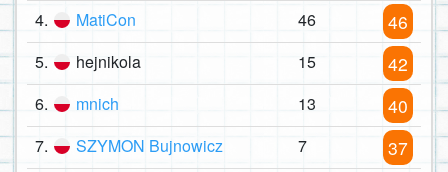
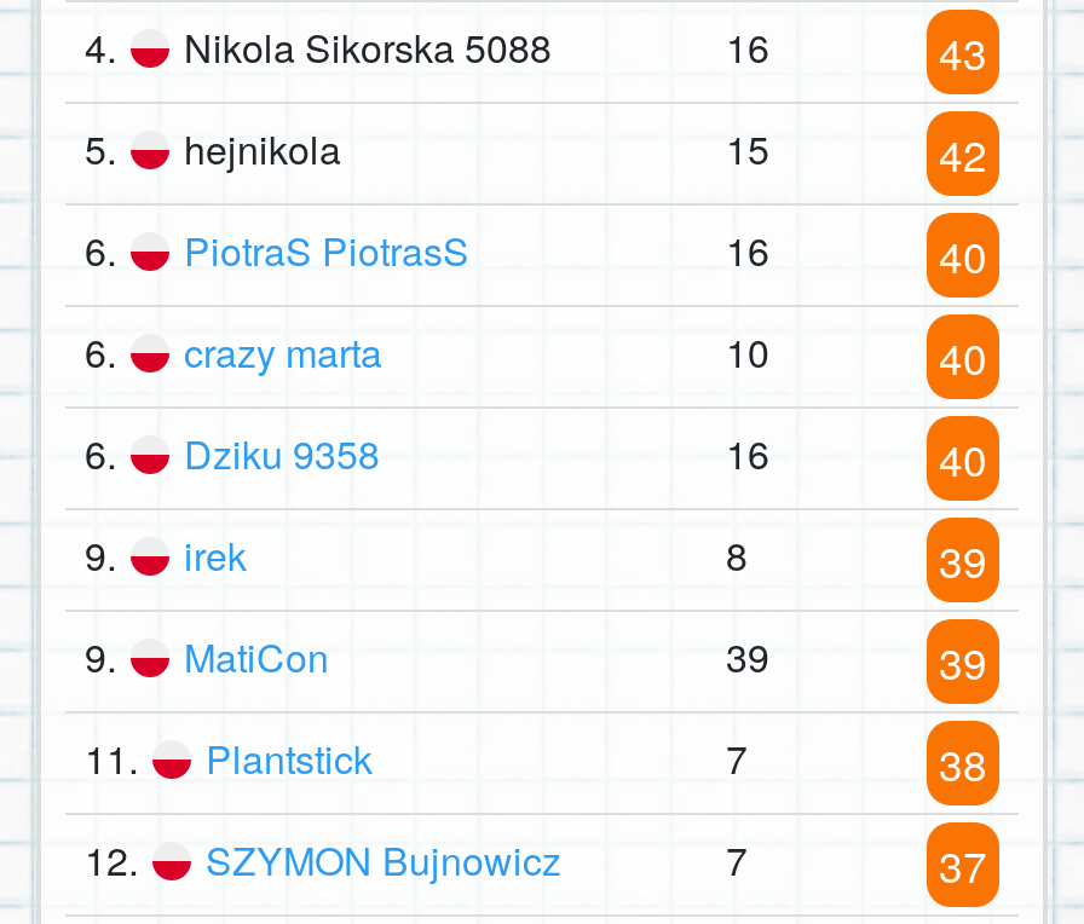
[76,8,408,34] MatiCon | 46 | 46 -> [184,20,987,83] Nikola Sikorska 5088 | 16 | 43
[76,92,316,115] mnich | 13 -> [184,224,769,279] PiotraS PiotrasS | 16
[35,134,52,157] 7. -> [85,325,987,889] 6. | crazy marta | 10 | 40 | 6. | Dziku 9358 | 16 | 40 | 9. | irek | 8 | 39 | 9. | MatiCon | 39 | 39 | 11. | Plantstick | 7 | 38 | 12.

